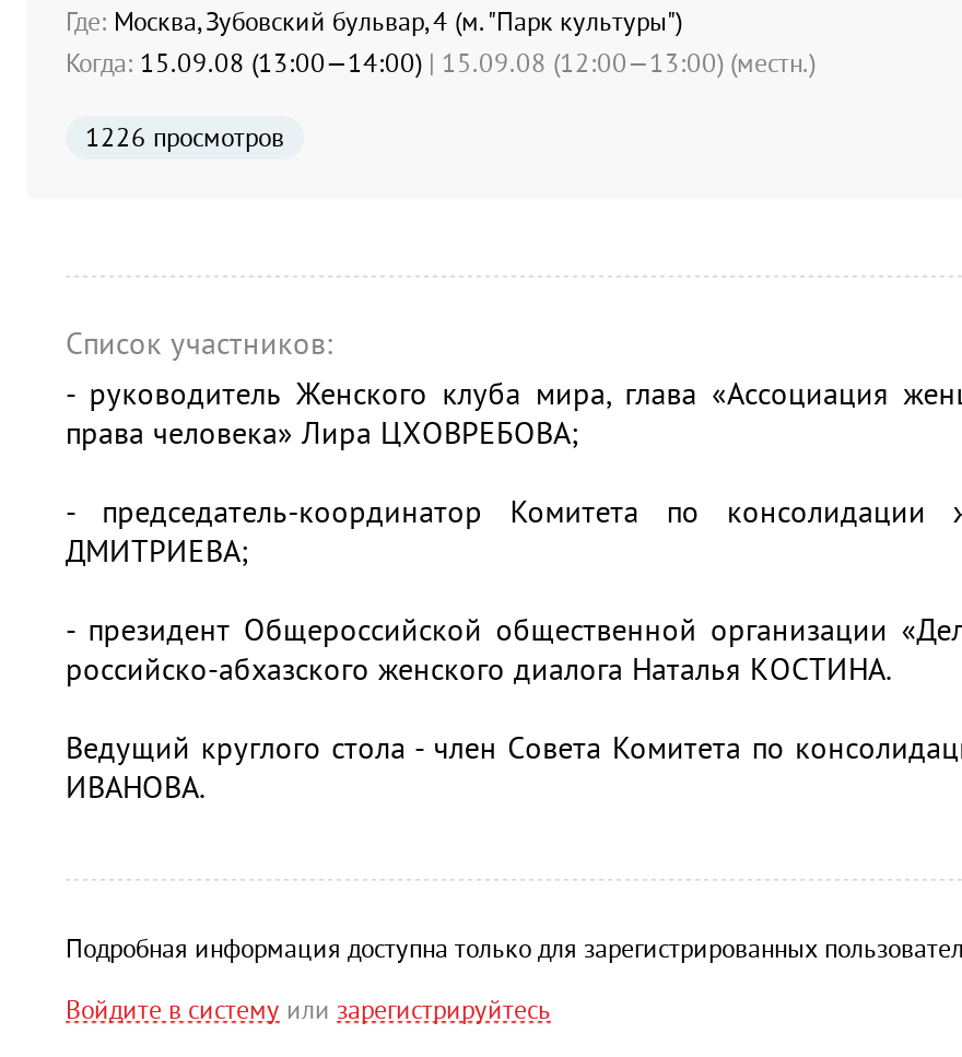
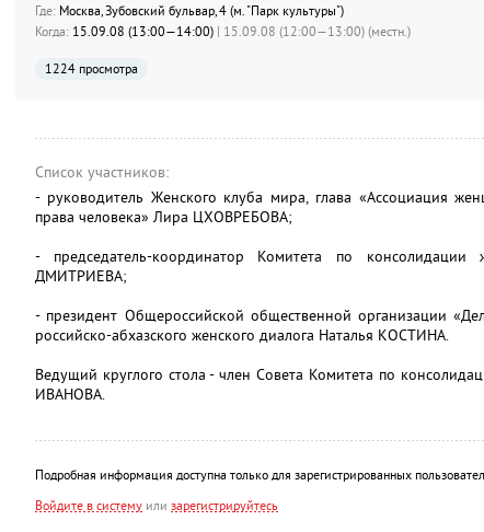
[85,122,284,153] 1226 просмотров -> [45,61,138,77] 1224 просмотра

